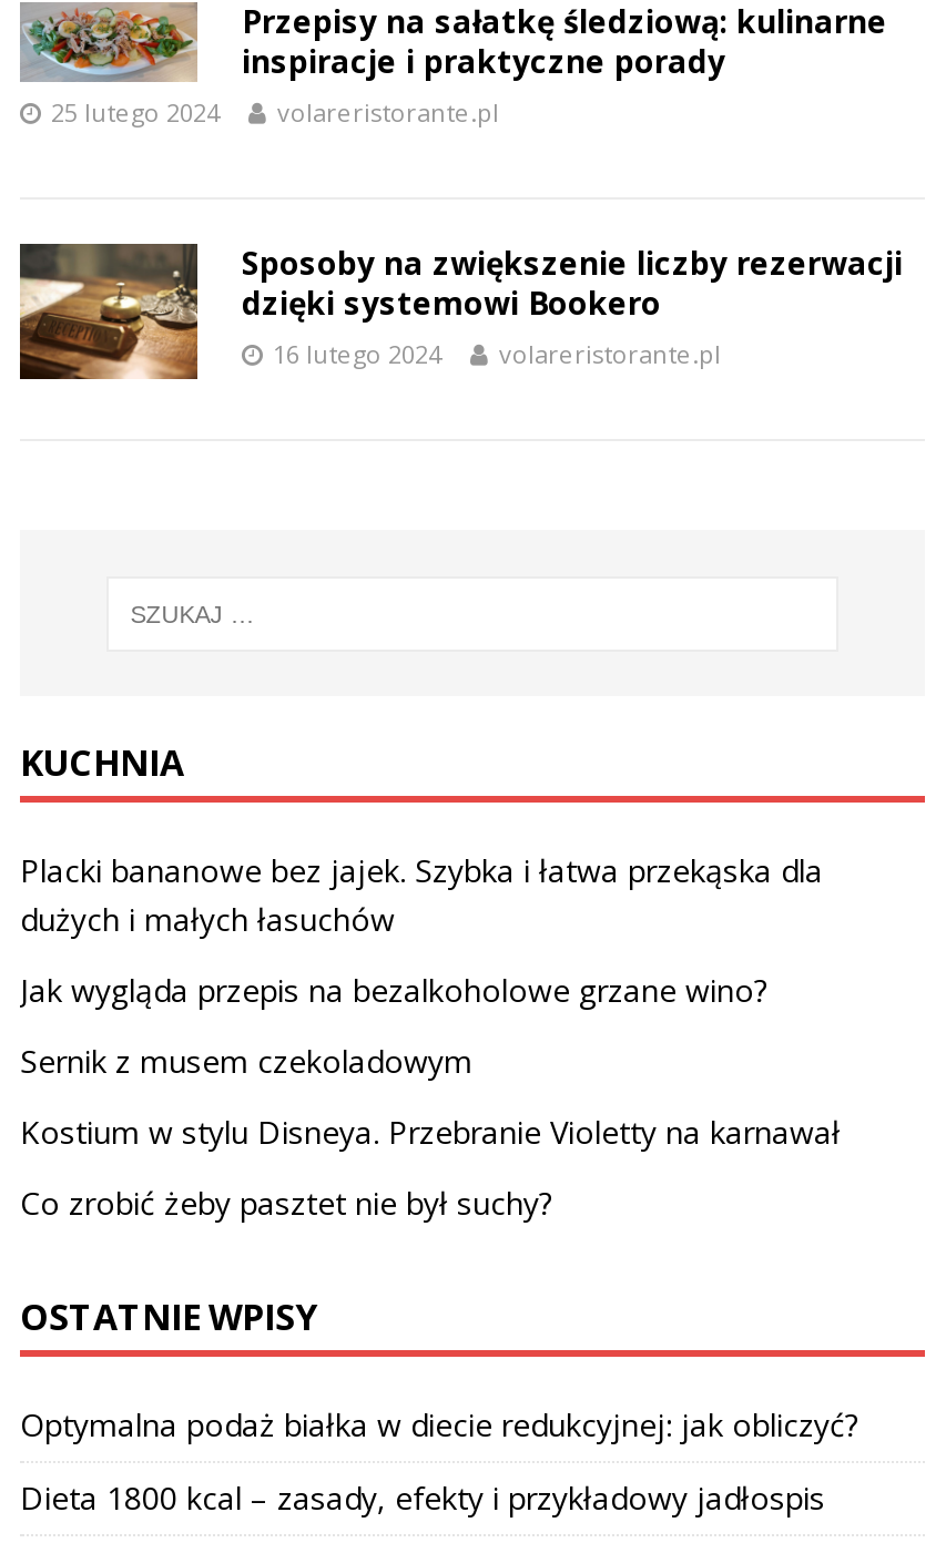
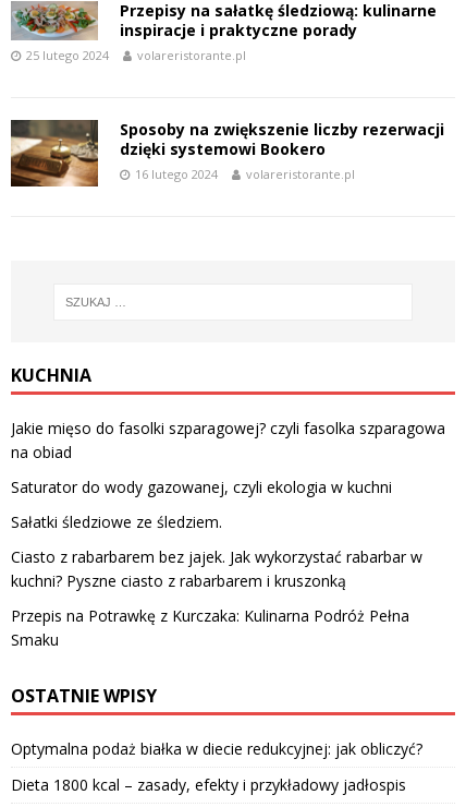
[20,850,823,940] Placki bananowe bez jajek. Szybka i łatwa przekąska dla | dużych i małych łasuchów -> [11,418,445,463] Jakie mięso do fasolki szparagowej? czyli fasolka szparagowa | na obiad
[20,969,767,1011] Jak wygląda przepis na bezalkoholowe grzane wino? -> [11,477,392,498] Saturator do wody gazowanej, czyli ekologia w kuchni
[20,1040,472,1082] Sernik z musem czekoladowym -> [11,512,222,532] Sałatki śledziowe ze śledziem.
[20,1111,841,1153] Kostium w stylu Disneya. Przebranie Violetty na karnawał -> [11,547,422,591] Ciasto z rabarbarem bez jajek. Jak wykorzystać rabarbar w | kuchni? Pyszne ciasto z rabarbarem i kruszonką
[20,1182,552,1224] Co zrobić żeby pasztet nie był suchy? -> [11,605,409,650] Przepis na Potrawkę z Kurczaka: Kulinarna Podróż Pełna | Smaku

